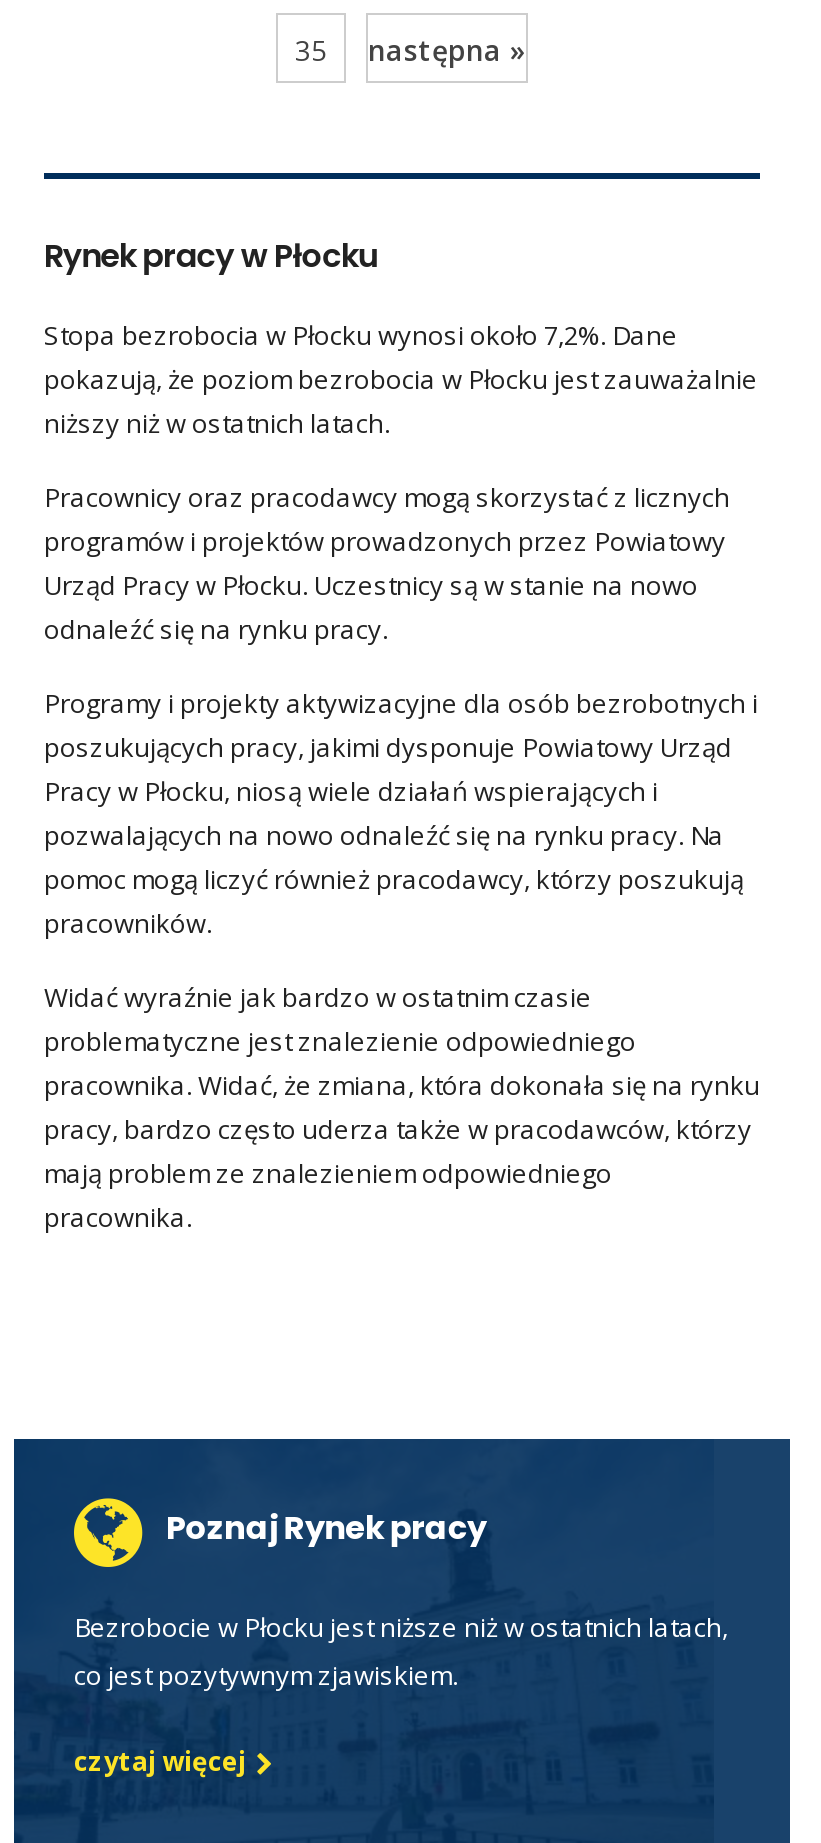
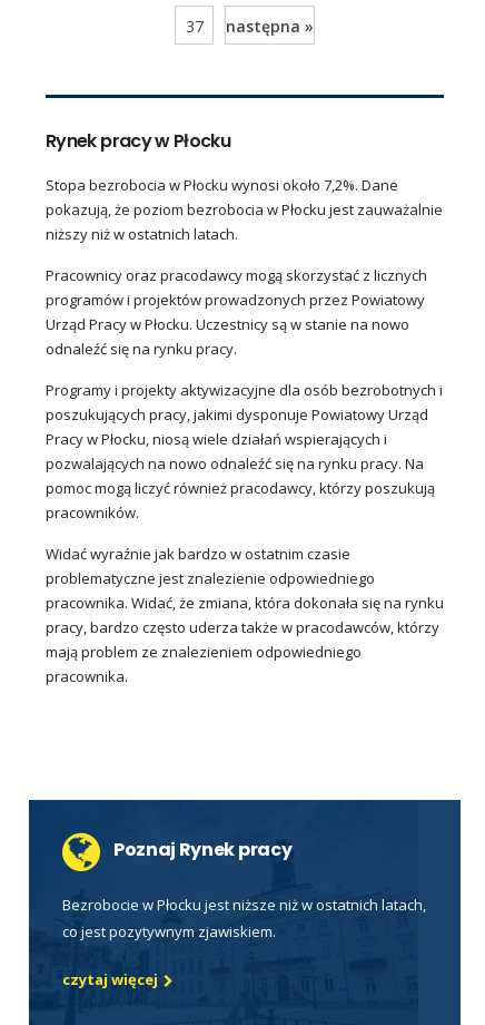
[295,31,526,69] 35 następna » -> [185,16,314,37] 37 następna »

